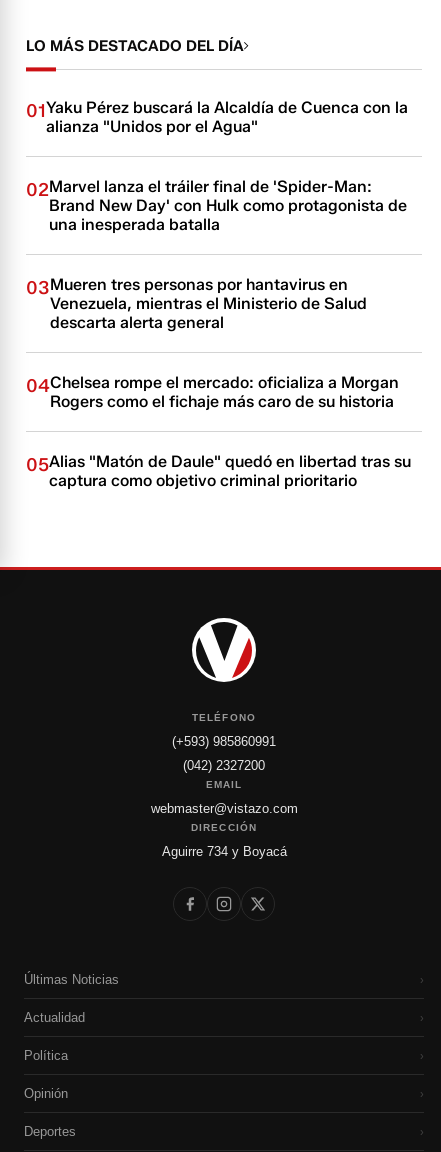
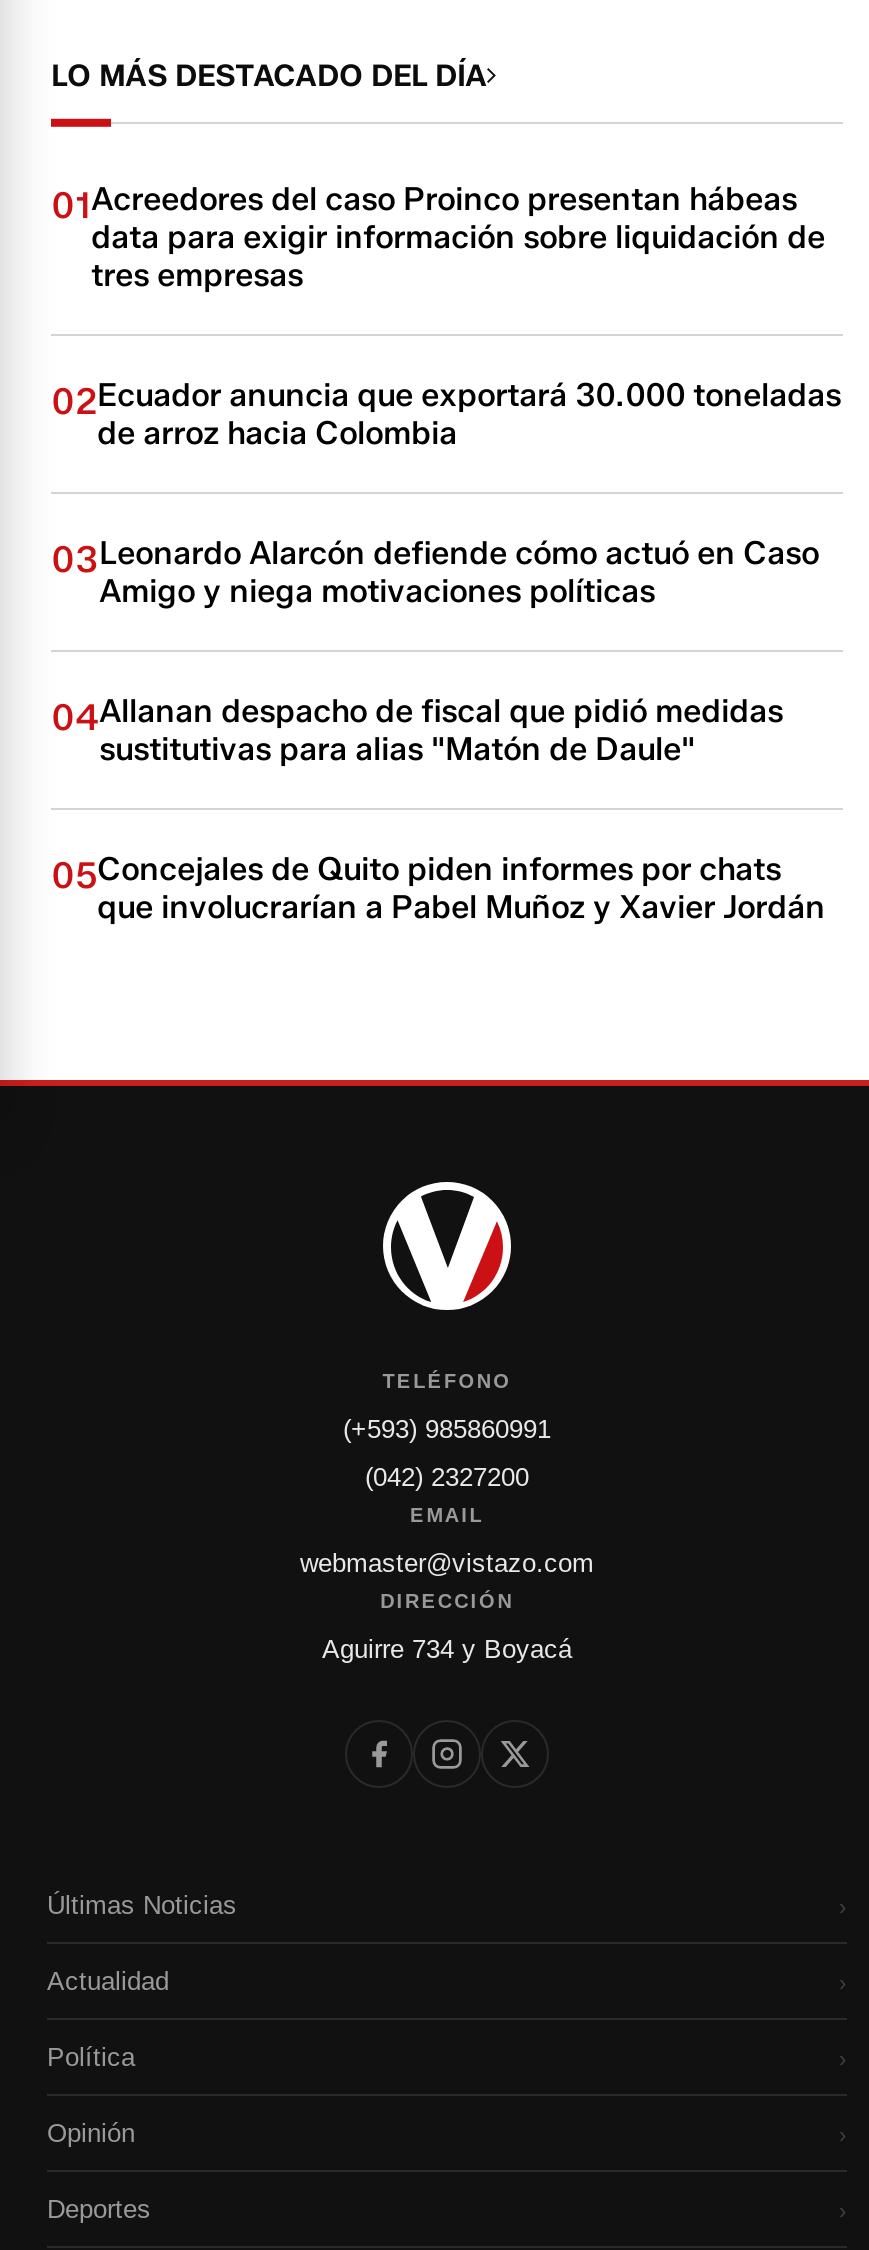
[26,98,408,136] 01Yaku Pérez buscará la Alcaldía de Cuenca con la | alianza "Unidos por el Agua" -> [51,180,825,294] 01Acreedores del caso Proinco presentan hábeas | data para exigir información sobre liquidación de | tres empresas
[26,177,407,234] 02Marvel lanza el tráiler final de 'Spider-Man: | Brand New Day' con Hulk como protagonista de | una inesperada batalla -> [51,376,841,452] 02Ecuador anuncia que exportará 30.000 toneladas | de arroz hacia Colombia
[26,275,367,332] 03Mueren tres personas por hantavirus en | Venezuela, mientras el Ministerio de Salud | descarta alerta general -> [51,534,819,610] 03Leonardo Alarcón defiende cómo actuó en Caso | Amigo y niega motivaciones políticas
[26,373,399,411] 04Chelsea rompe el mercado: oficializa a Morgan | Rogers como el fichaje más caro de su historia -> [51,692,783,768] 04Allanan despacho de fiscal que pidió medidas | sustitutivas para alias "Matón de Daule"
[26,452,411,490] 05Alias "Matón de Daule" quedó en libertad tras su | captura como objetivo criminal prioritario -> [51,850,825,926] 05Concejales de Quito piden informes por chats | que involucrarían a Pabel Muñoz y Xavier Jordán

